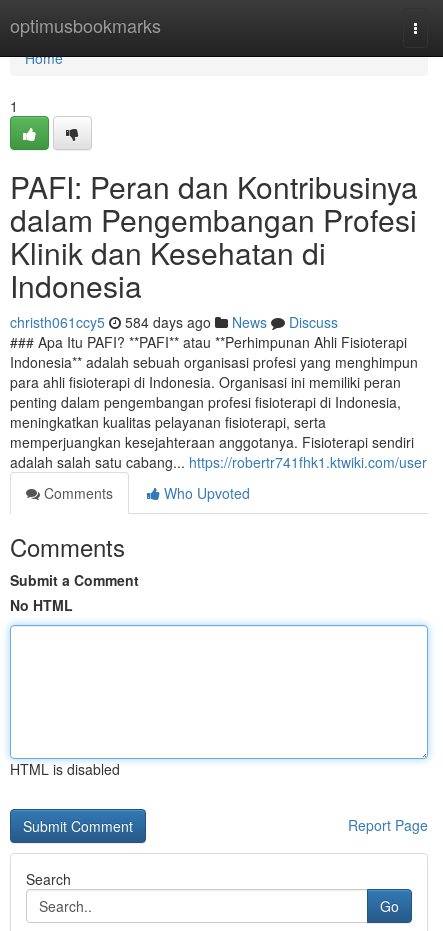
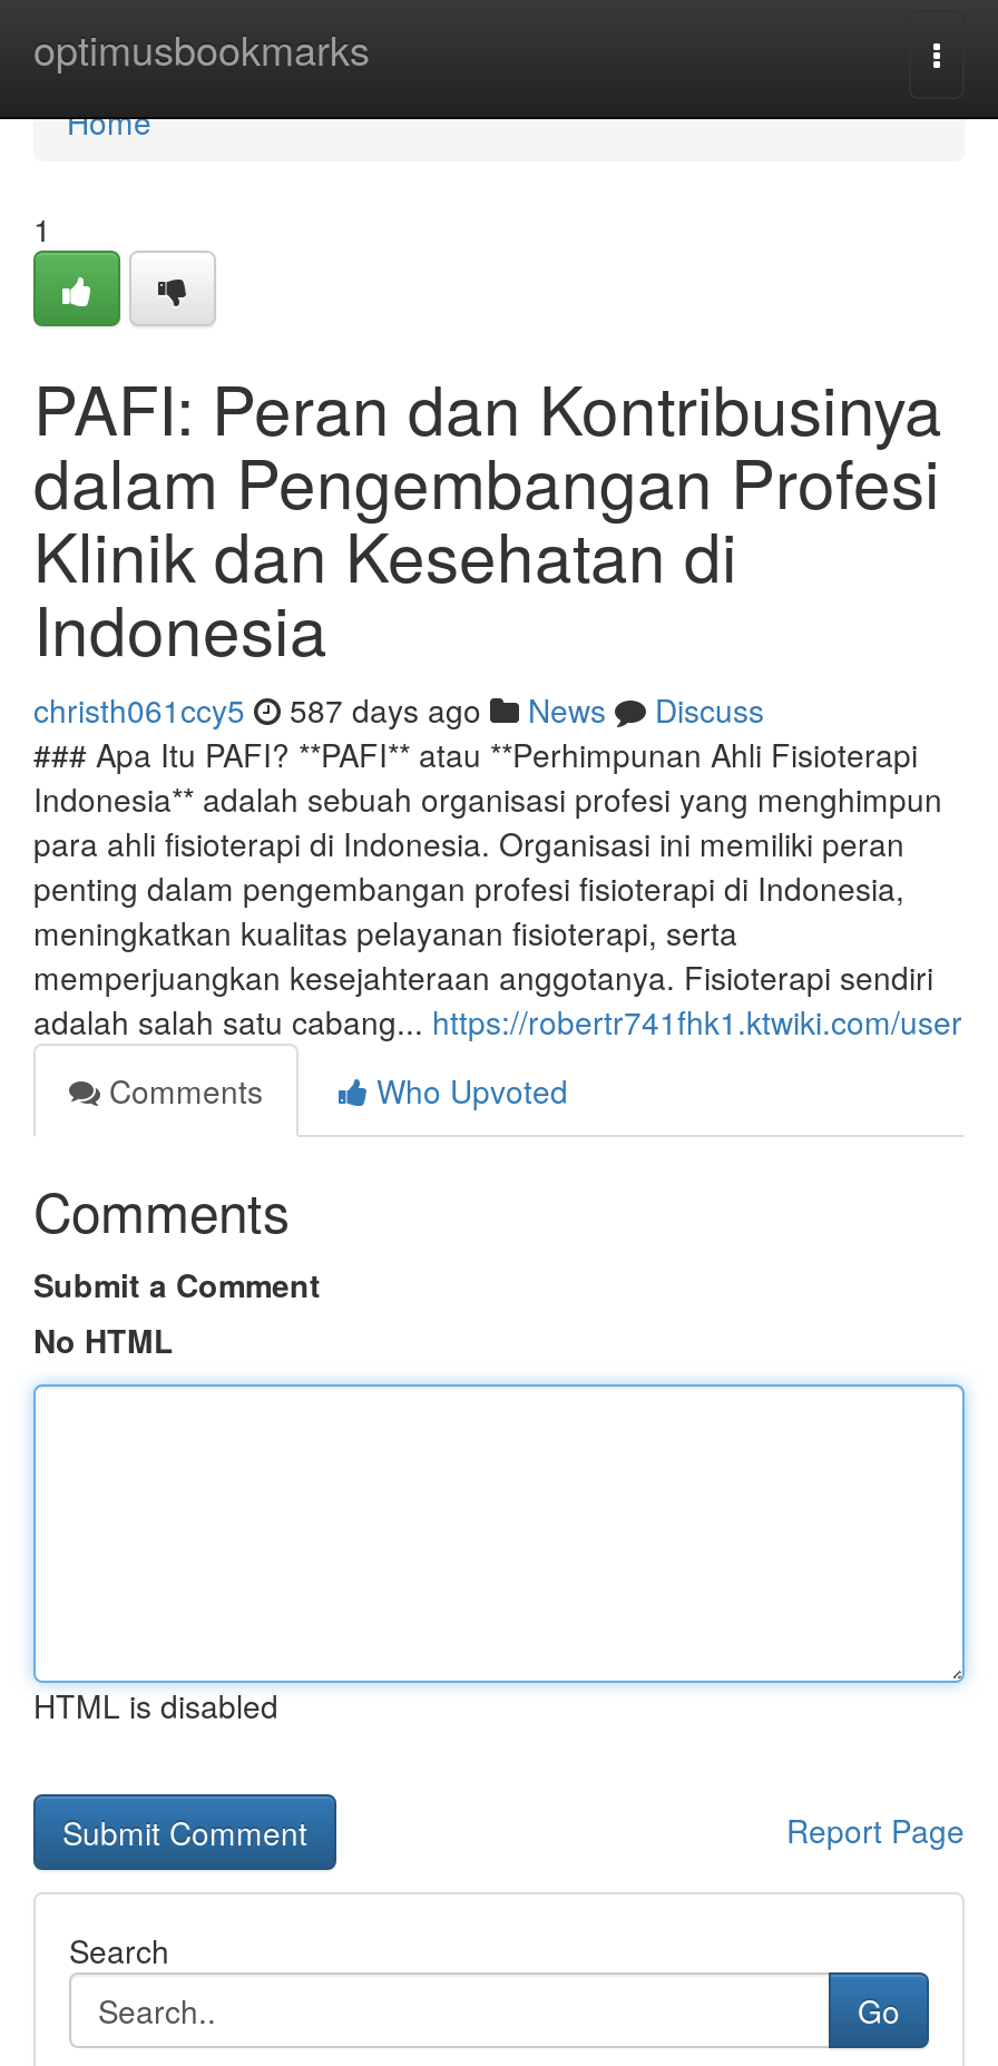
[10,312,338,332] christh061ccy5 584 days ago News Discuss -> [33,687,764,732] christh061ccy5 587 days ago News Discuss

